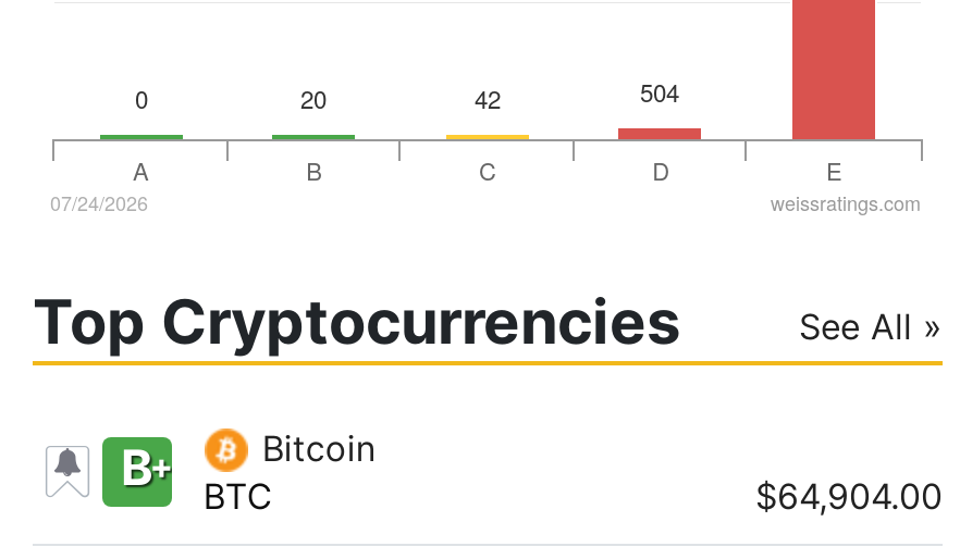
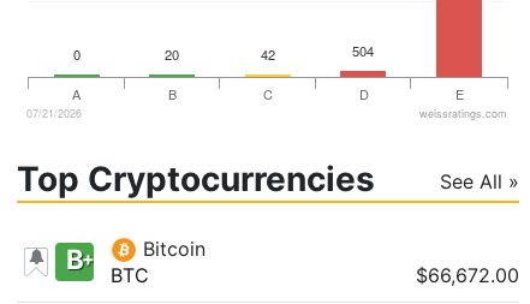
[50,188,148,216] 07/24/2026 -> [26,106,82,121] 07/21/2026
[755,474,943,518] $64,904.00 -> [416,263,519,287] $66,672.00

